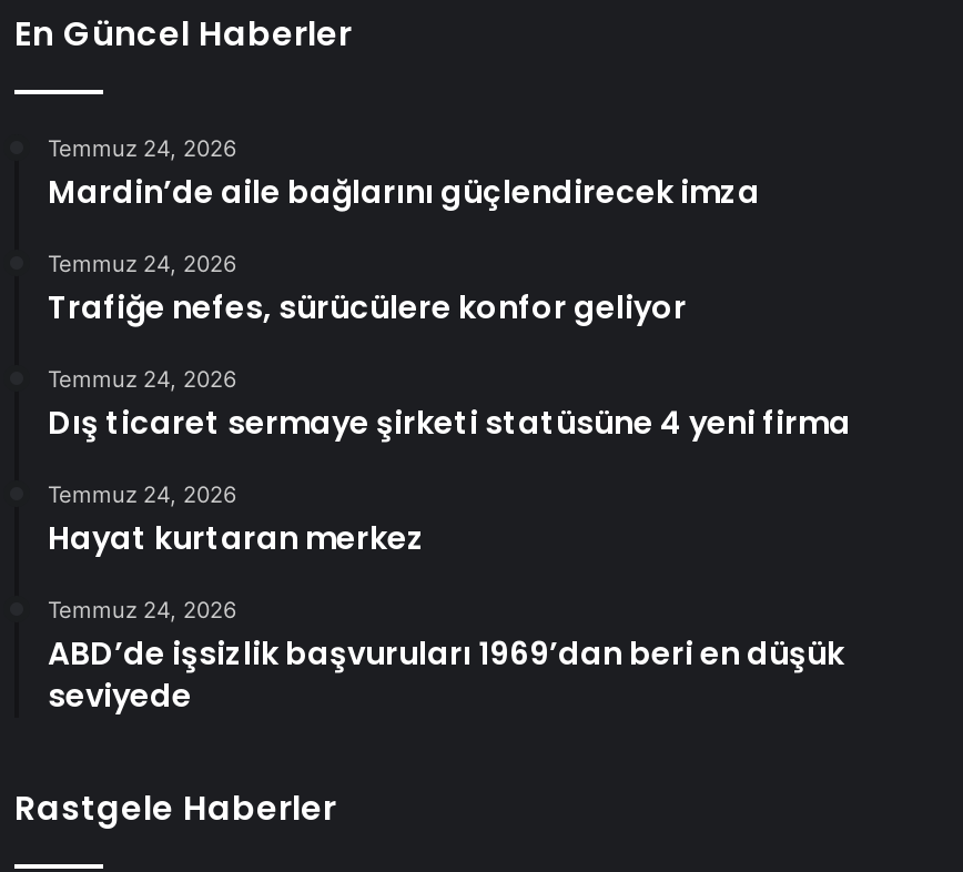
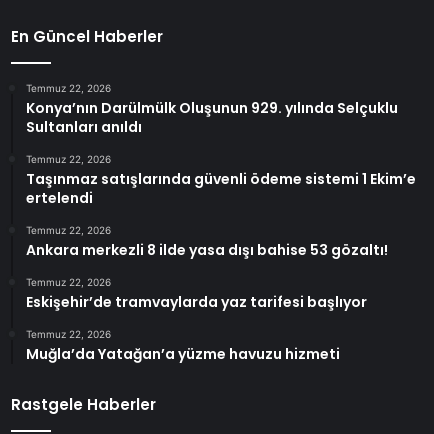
[48,134,760,214] Temmuz 24, 2026 | Mardin’de aile bağlarını güçlendirecek imza -> [26,82,398,137] Temmuz 22, 2026 | Konya’nın Darülmülk Oluşunun 929. yılında Selçuklu | Sultanları anıldı
[48,250,687,330] Temmuz 24, 2026 | Trafiğe nefes, sürücülere konfor geliyor -> [26,153,416,208] Temmuz 22, 2026 | Taşınmaz satışlarında güvenli ödeme sistemi 1 Ekim’e | ertelendi
[48,365,851,445] Temmuz 24, 2026 | Dış ticaret sermaye şirketi statüsüne 4 yeni firma -> [26,224,388,260] Temmuz 22, 2026 | Ankara merkezli 8 ilde yasa dışı bahise 53 gözaltı!
[48,481,425,560] Temmuz 24, 2026 | Hayat kurtaran merkez -> [26,276,367,312] Temmuz 22, 2026 | Eskişehir’de tramvaylarda yaz tarifesi başlıyor
[48,596,844,718] Temmuz 24, 2026 | ABD’de işsizlik başvuruları 1969’dan beri en düşük | seviyede -> [26,328,340,364] Temmuz 22, 2026 | Muğla’da Yatağan’a yüzme havuzu hizmeti

